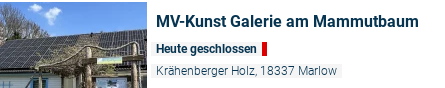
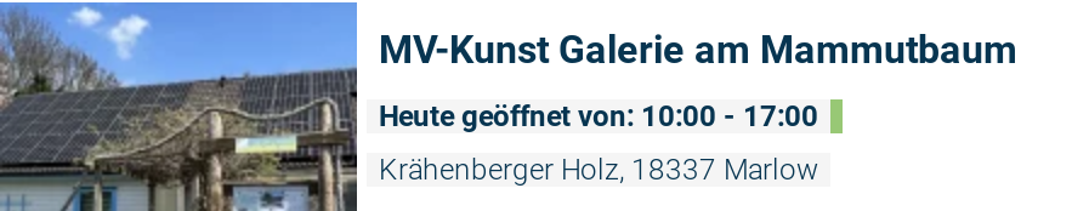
[156,42,257,56] Heute geschlossen -> [379,100,818,134] Heute geöffnet von: 10:00 - 17:00

